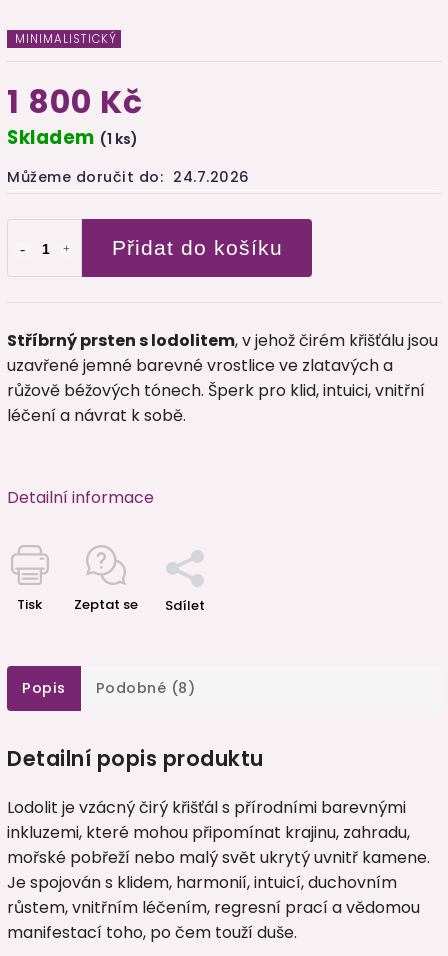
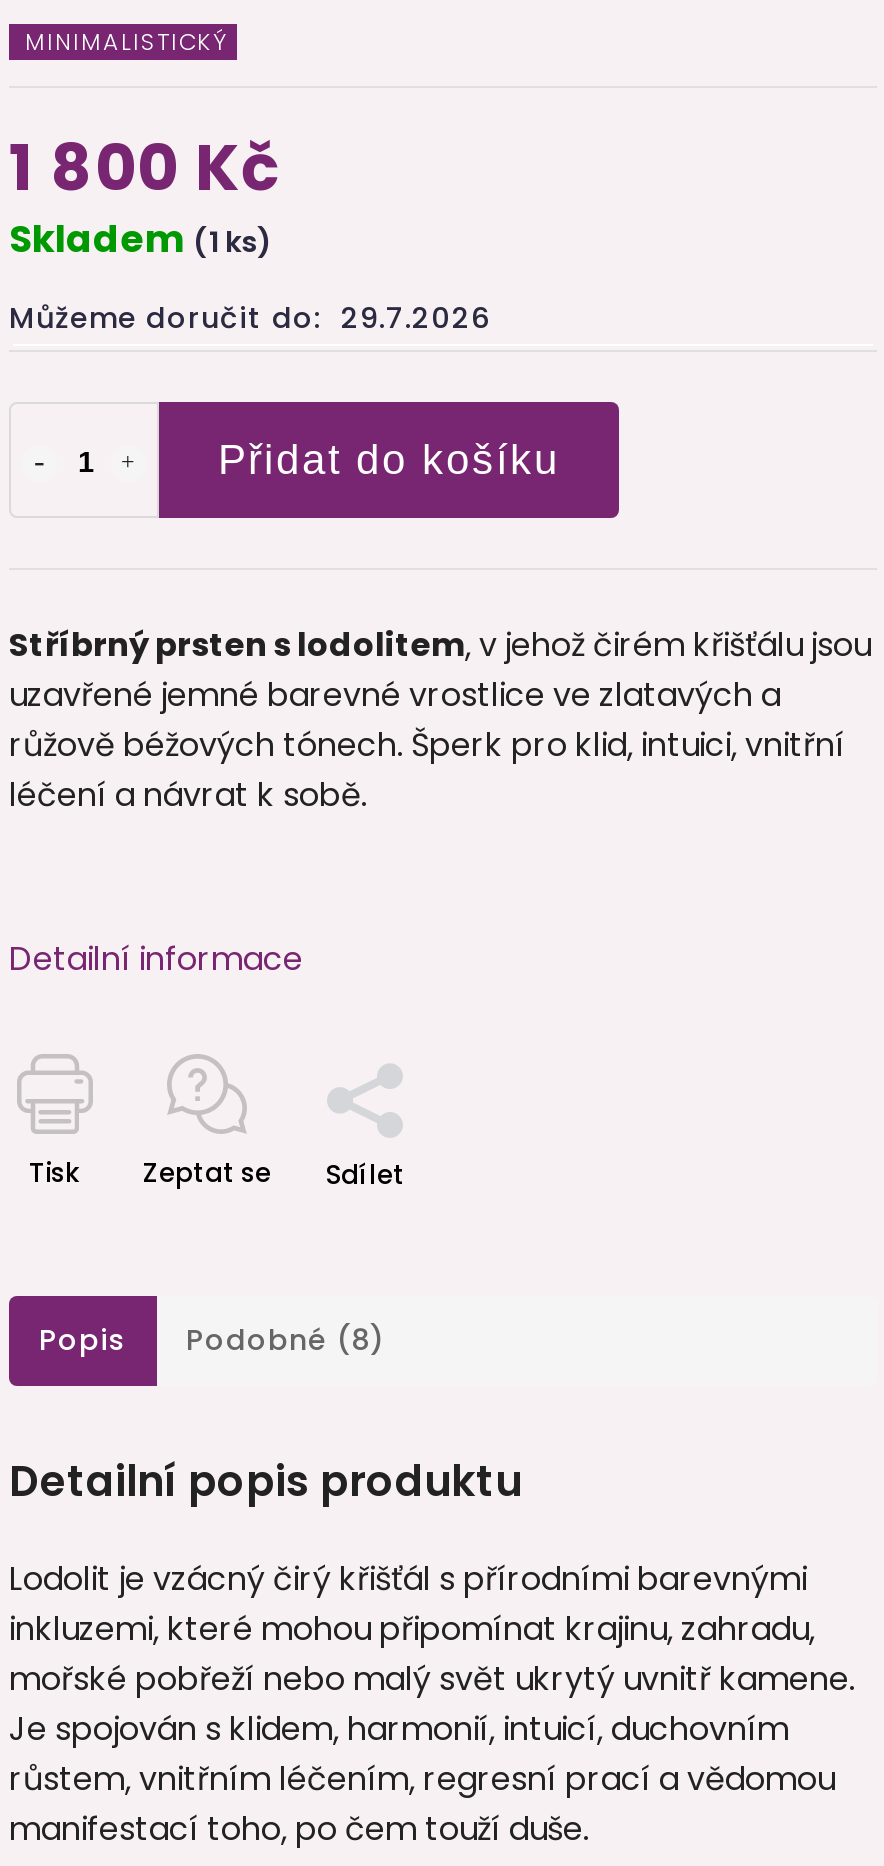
[7,167,249,187] Můžeme doručit do: 24.7.2026 -> [9,297,492,337] Můžeme doručit do: 29.7.2026

